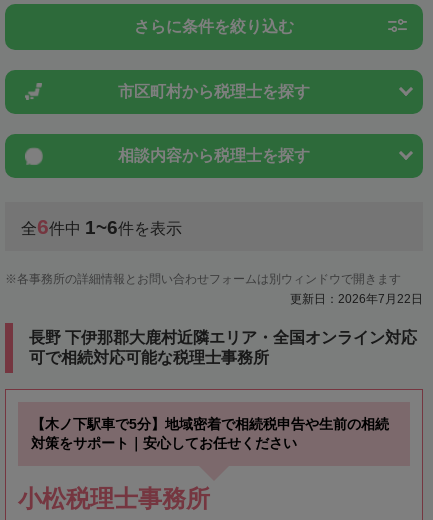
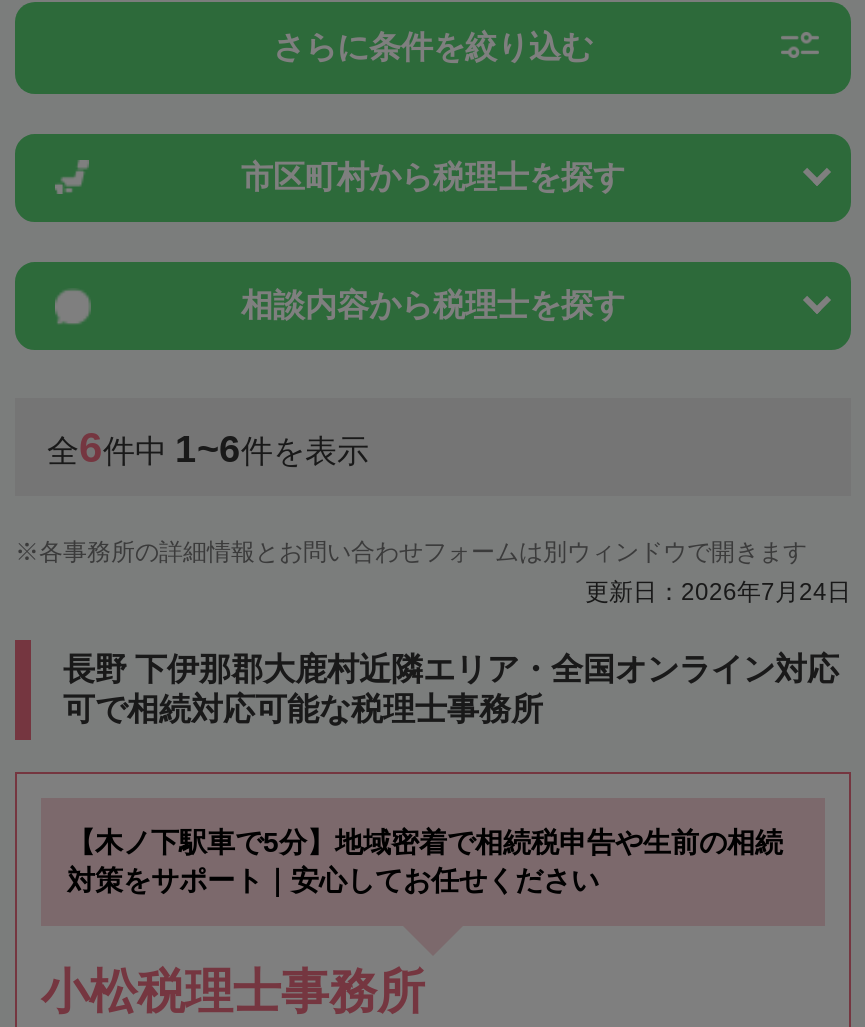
[290,292,423,306] 更新日：2026年7月22日 -> [585,577,851,605] 更新日：2026年7月24日

